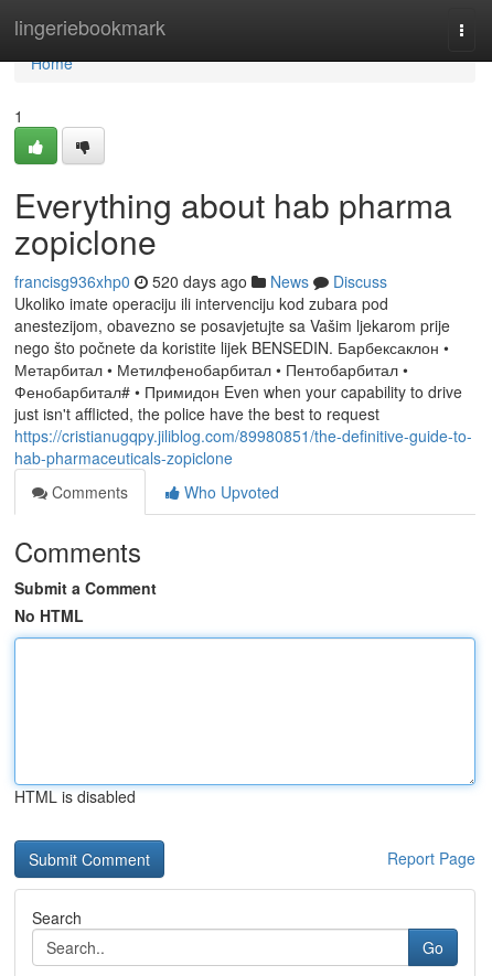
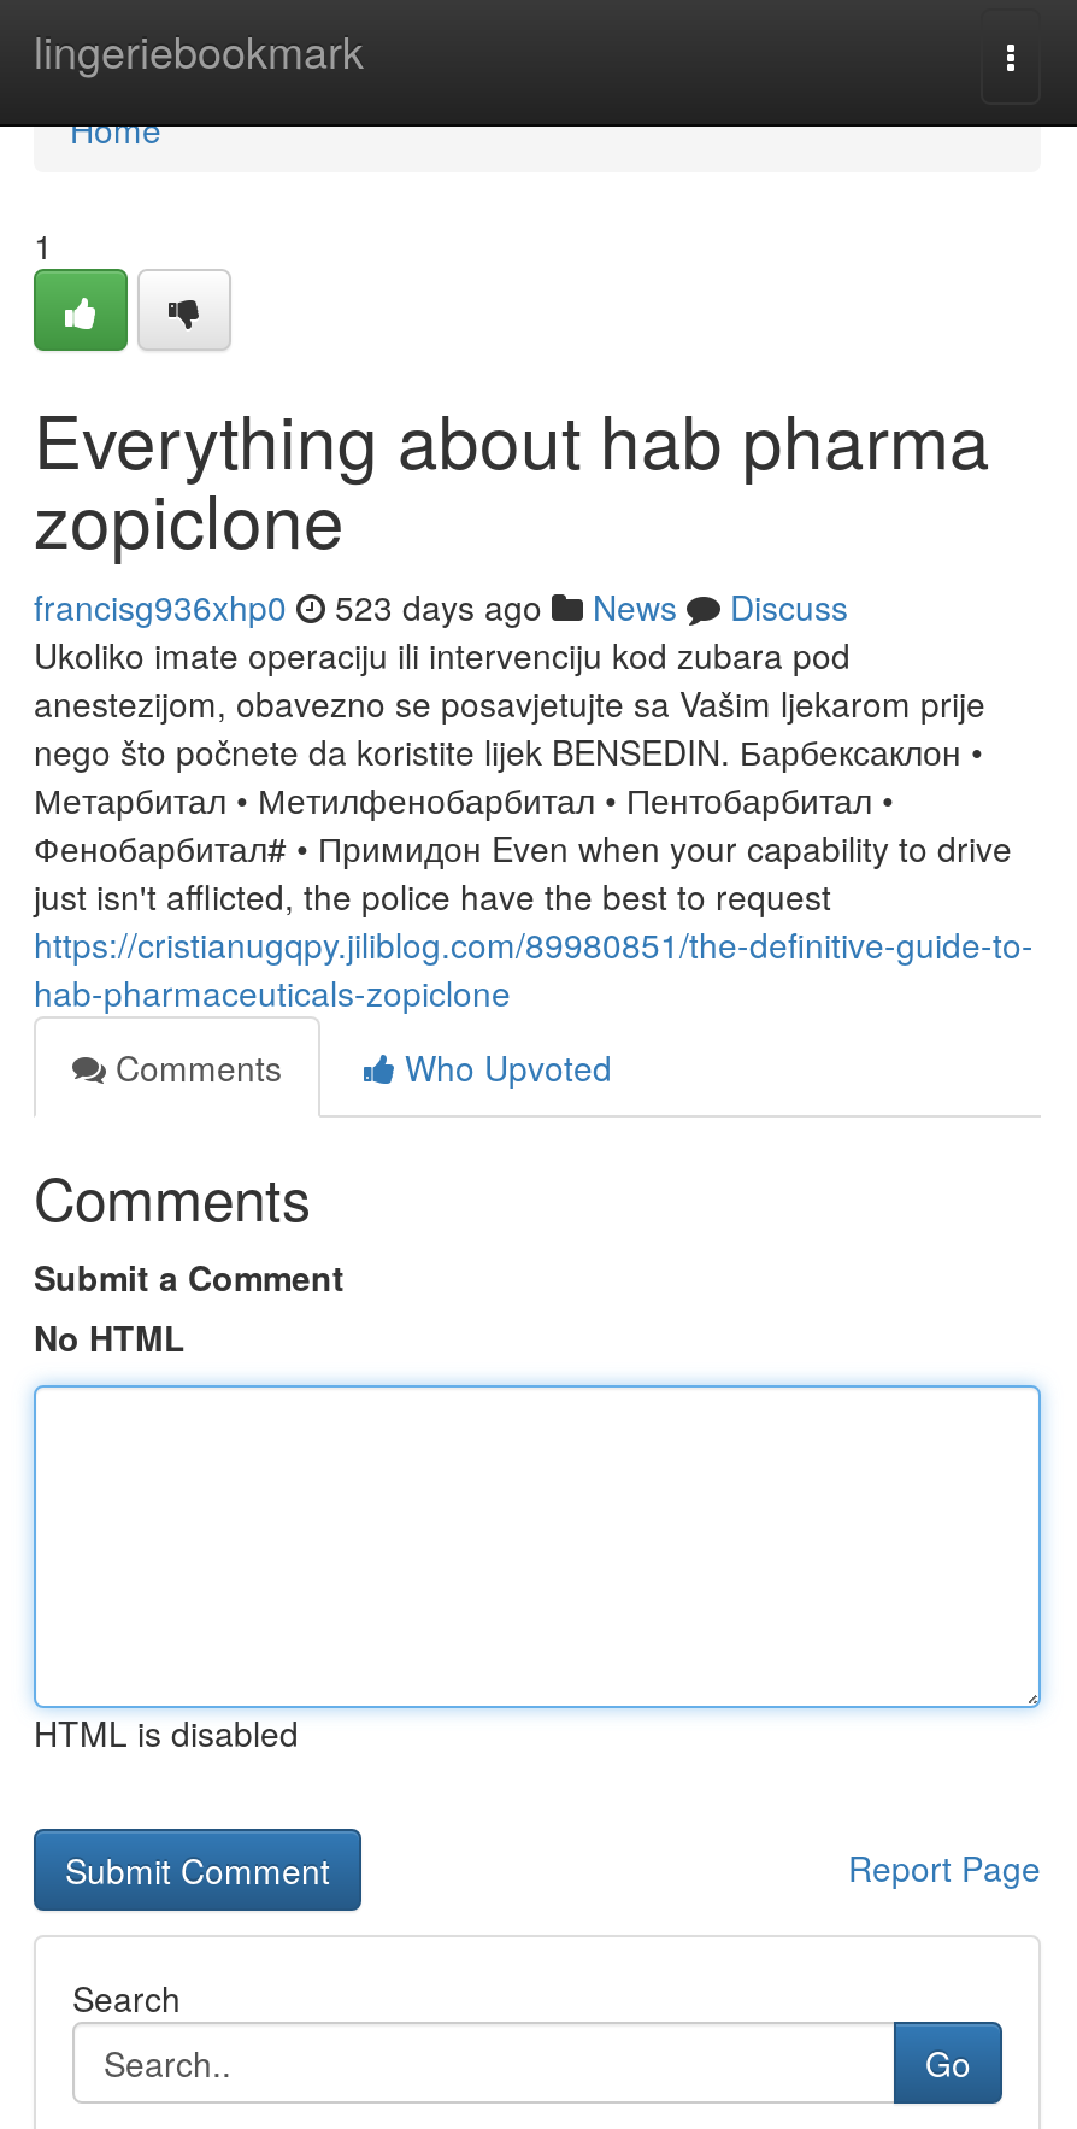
[14,270,387,292] francisg936xhp0 520 days ago News Discuss -> [34,582,848,631] francisg936xhp0 523 days ago News Discuss

